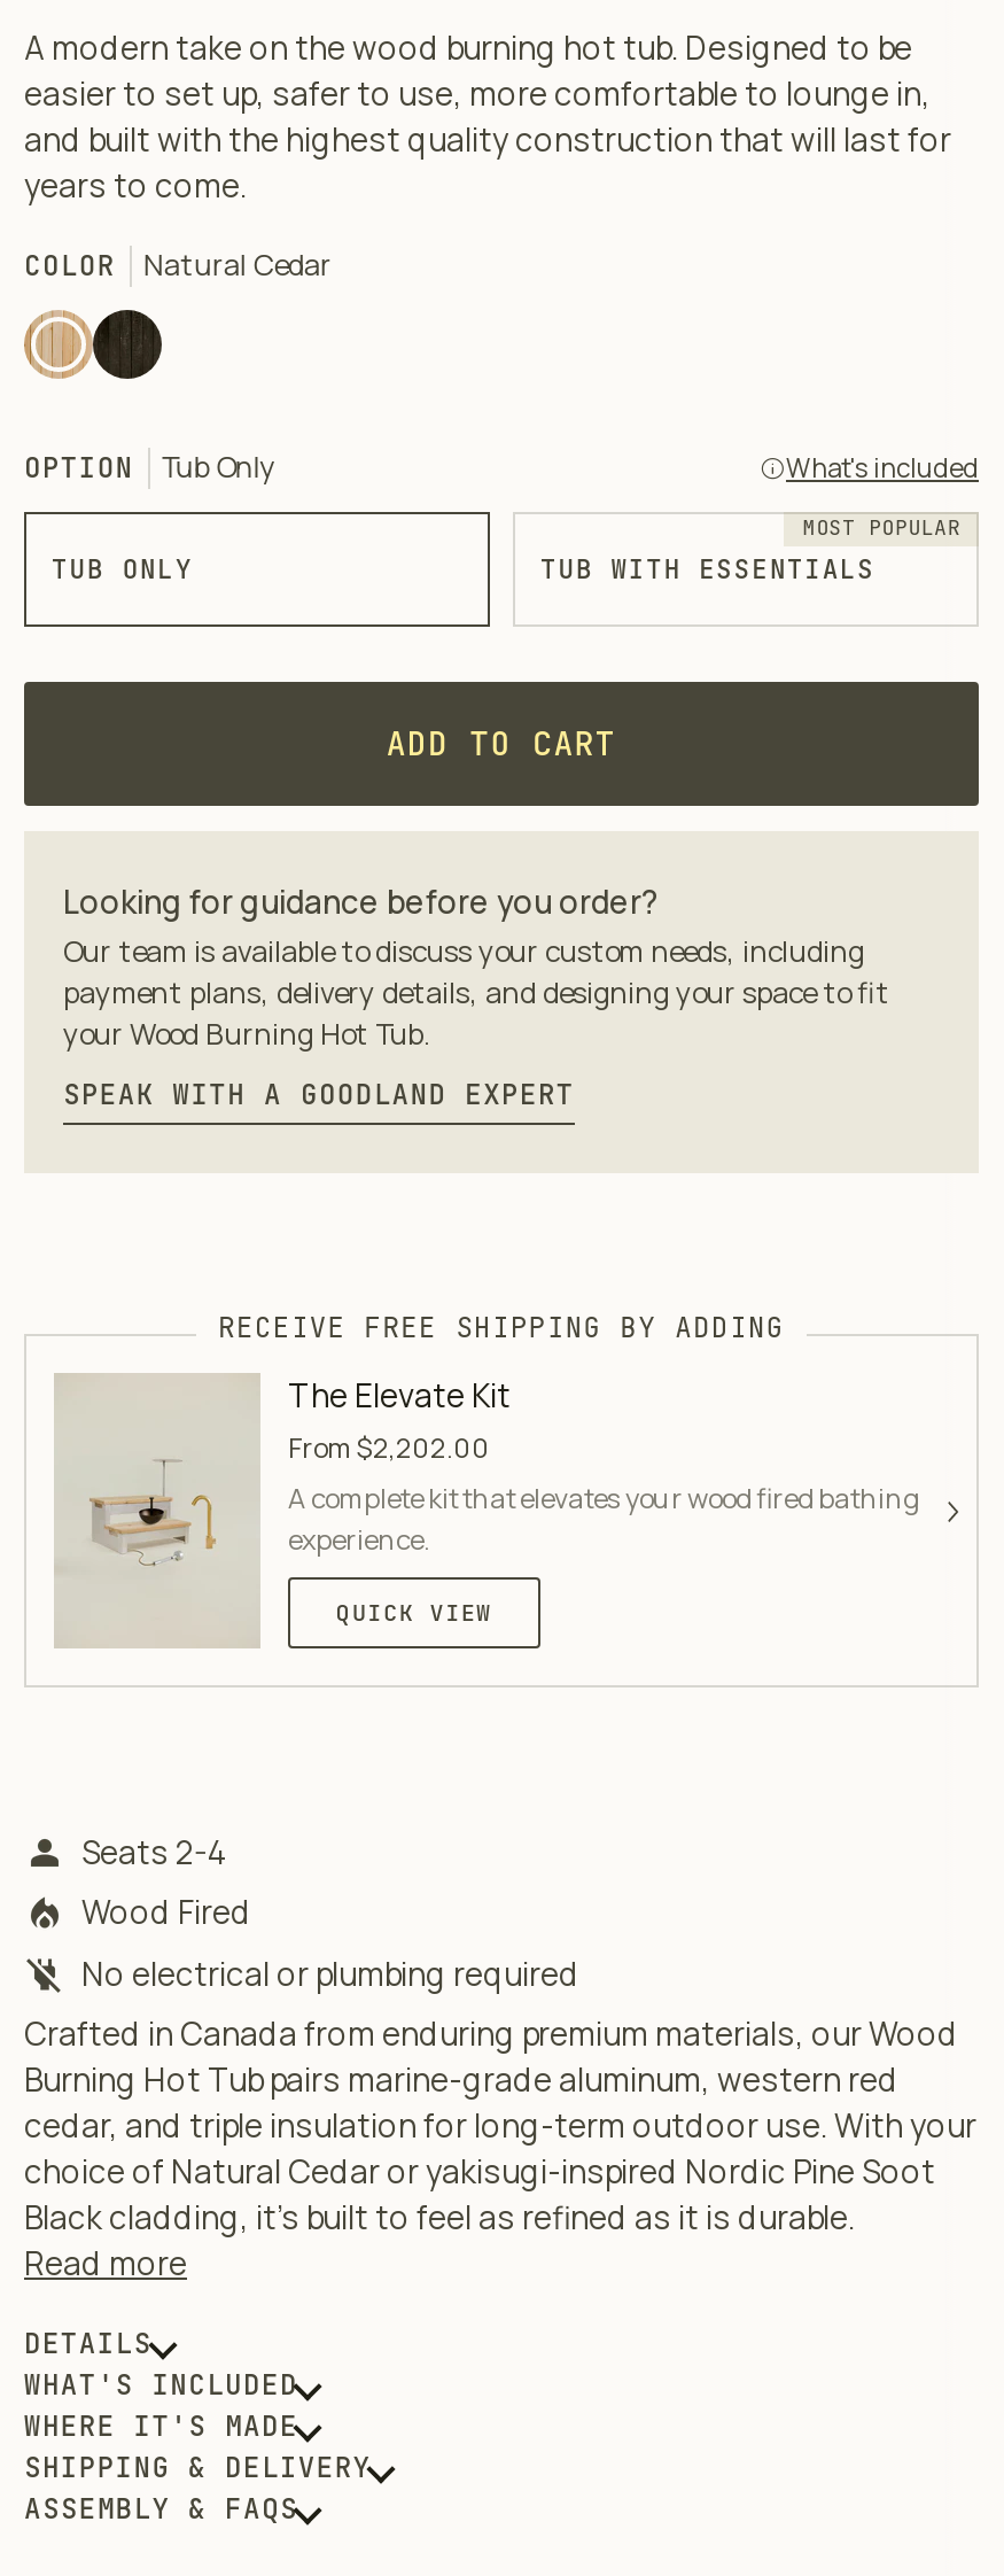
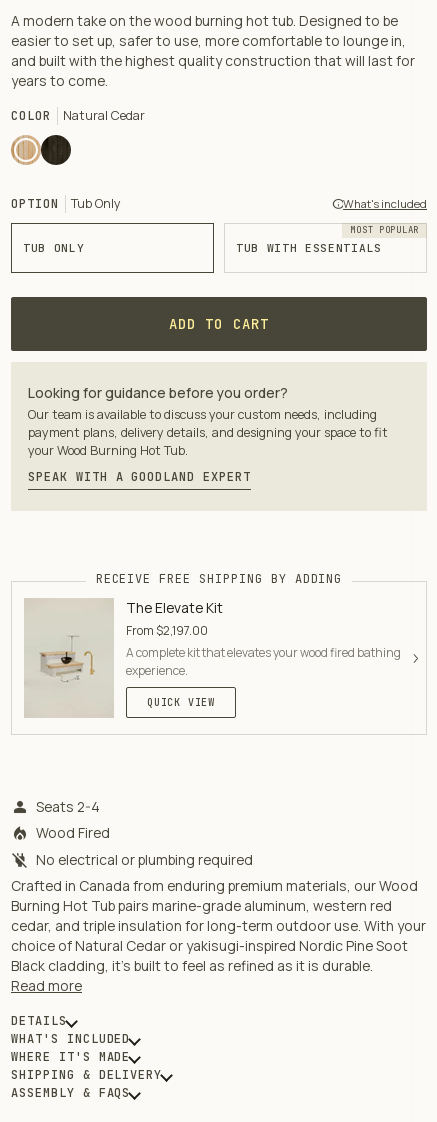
[288,1429,490,1468] From $2,202.00 -> [126,622,208,639] From $2,197.00

